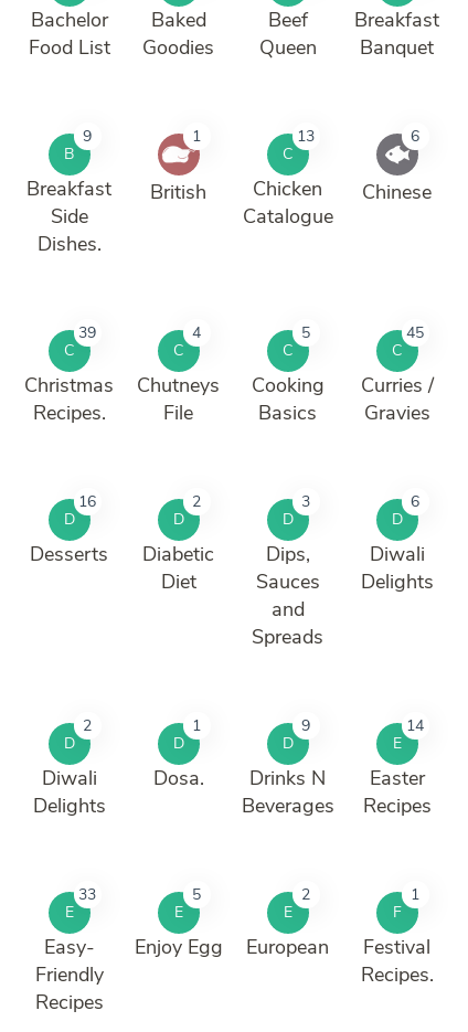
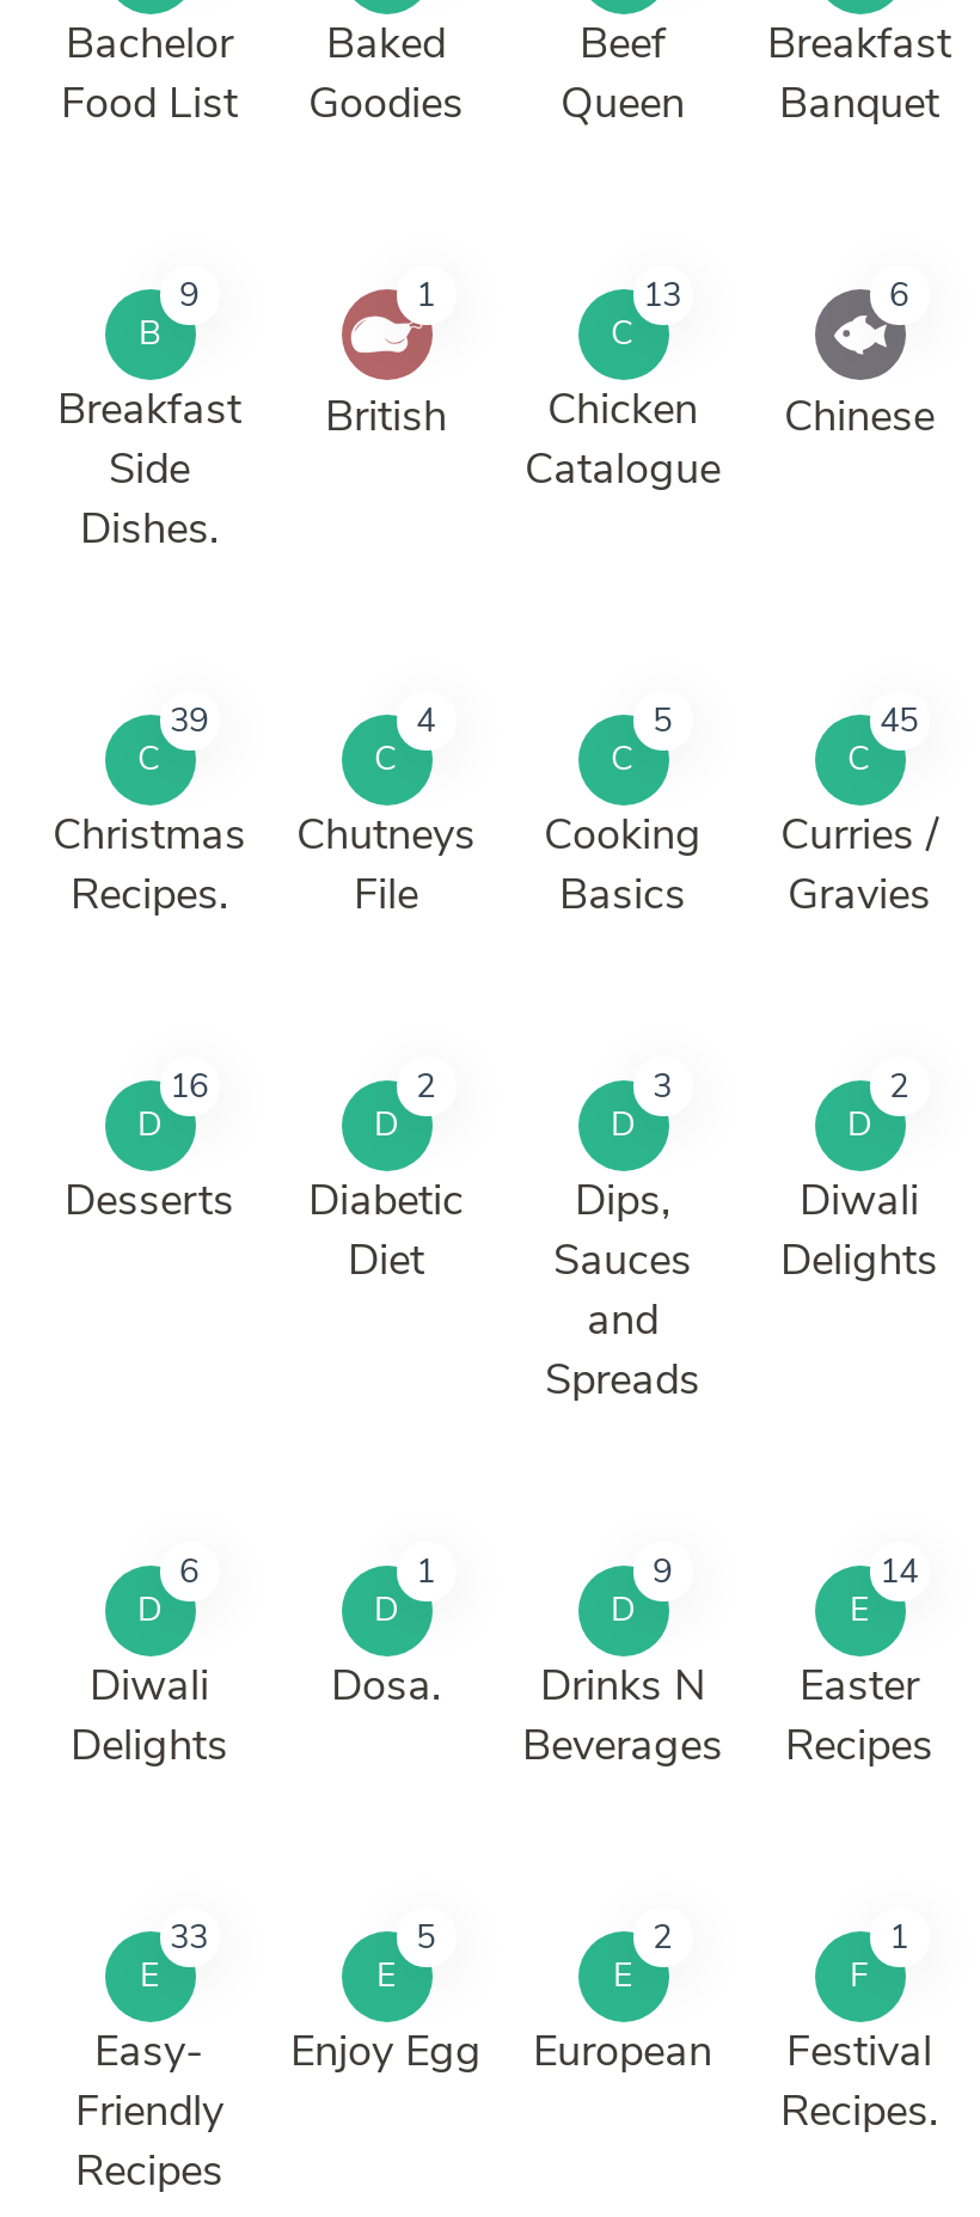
[411,491,419,512] 6 -> [889,1063,908,1108] 2
[83,715,92,736] 2 -> [179,1548,198,1594] 6

